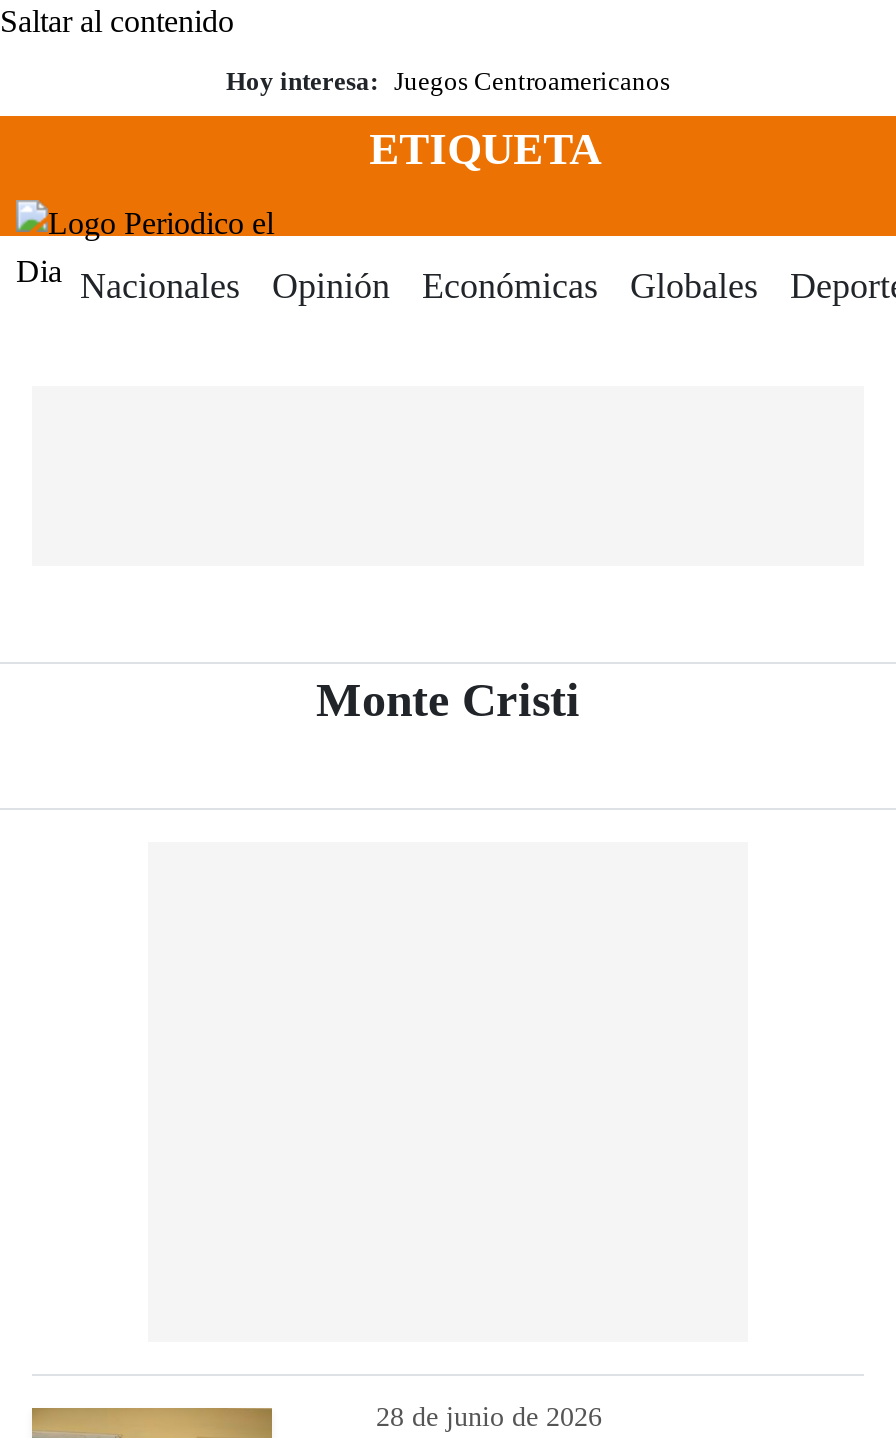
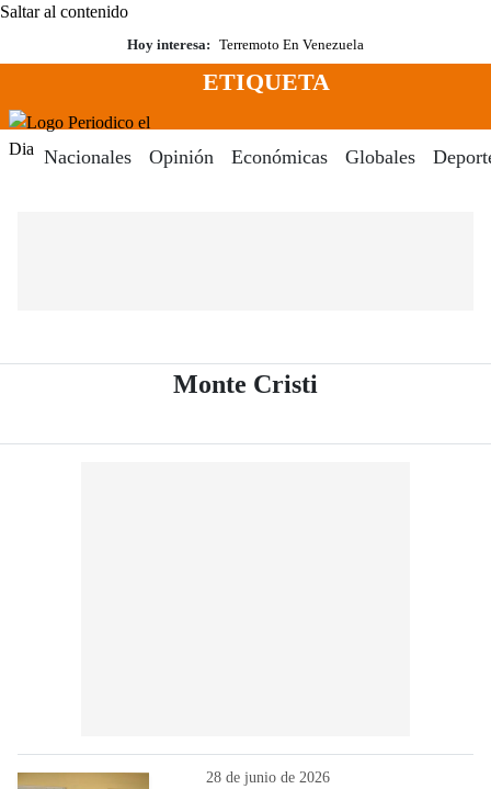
[226,66,670,96] Hoy interesa: Juegos Centroamericanos -> [127,36,364,53] Hoy interesa: Terremoto En Venezuela

